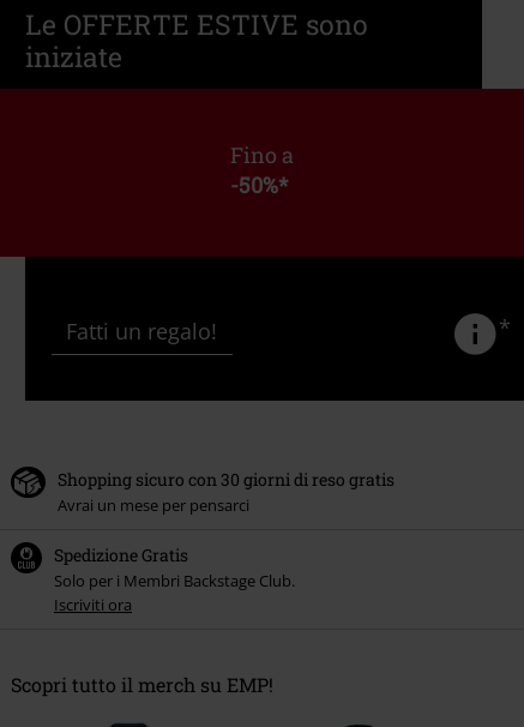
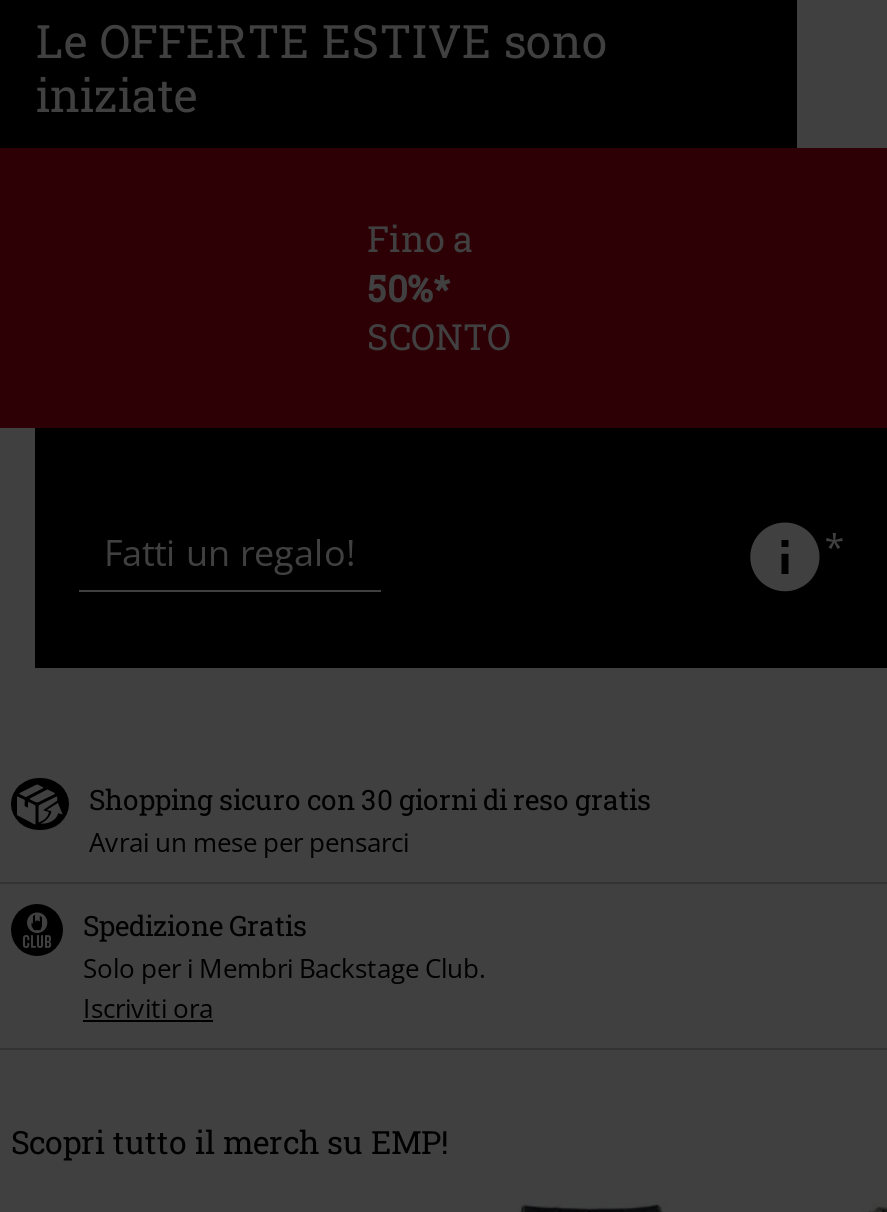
[230,170,287,199] -50%* -> [367,263,511,359] 50%* | SCONTO

